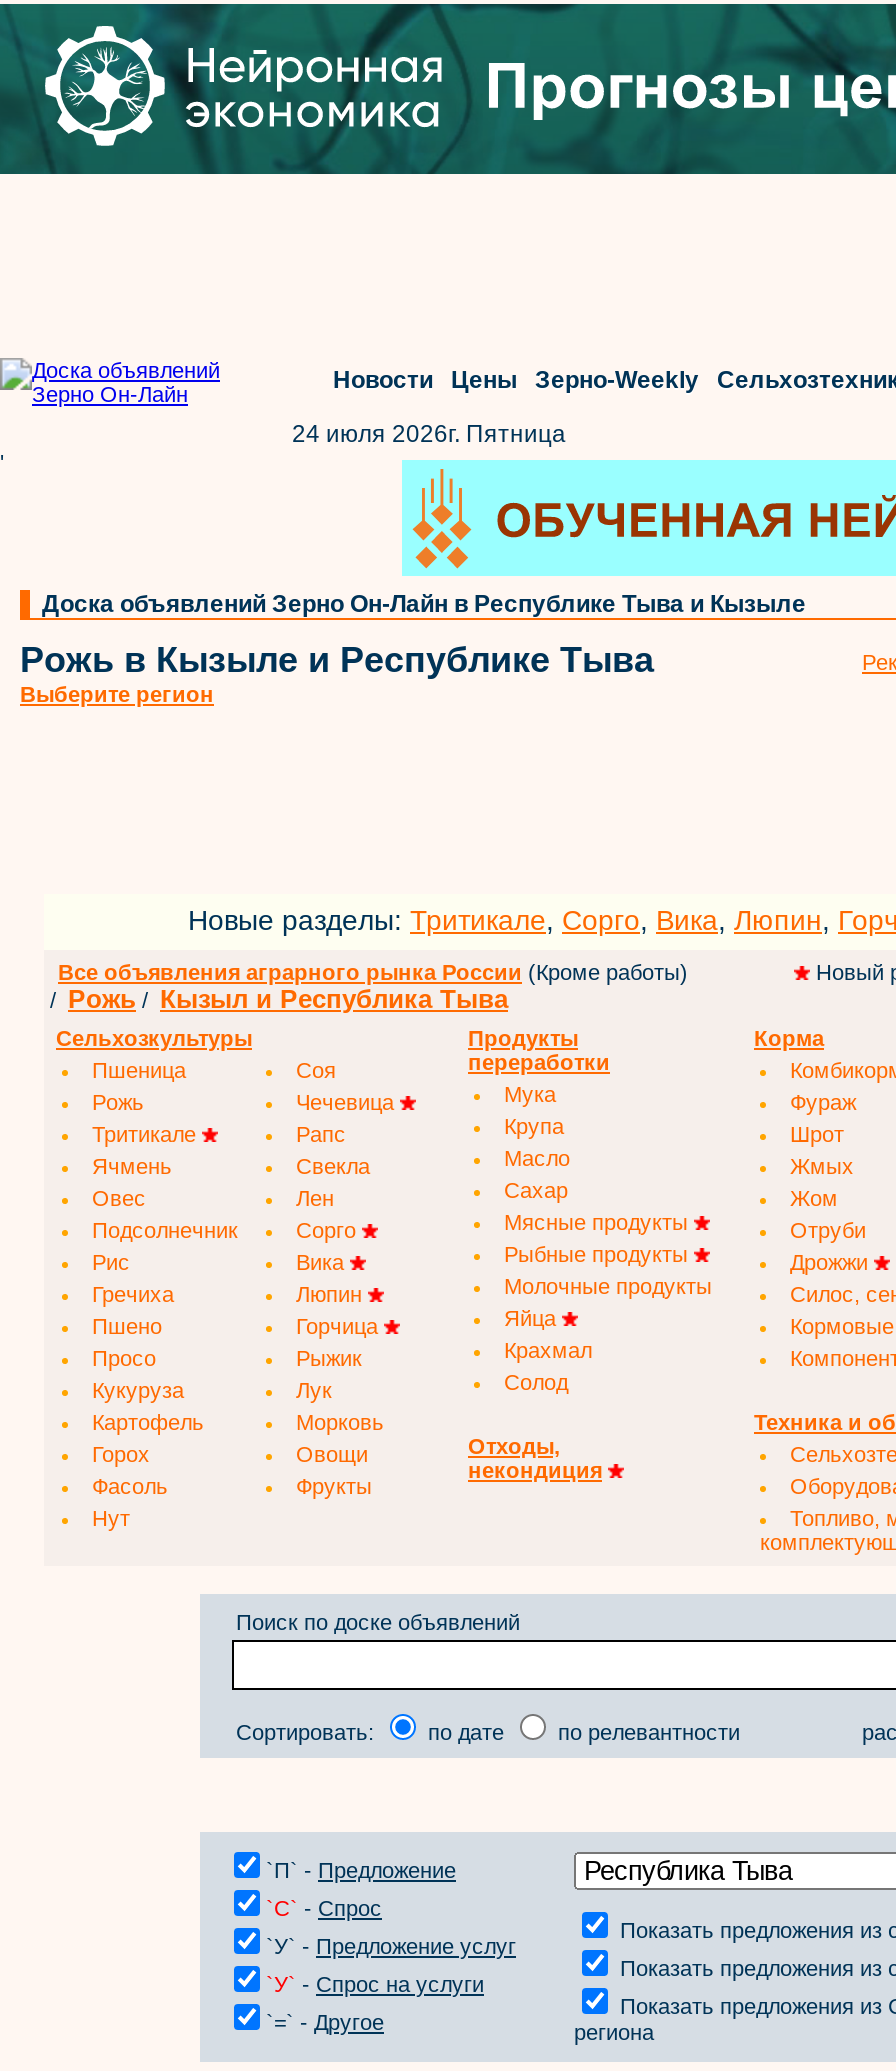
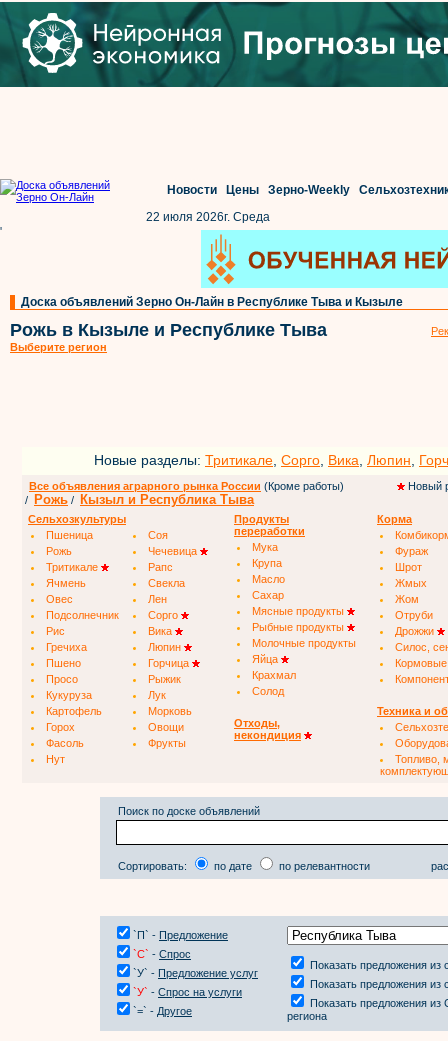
[292,420,566,448] 24 июля 2026г. Пятница -> [146,210,270,224] 22 июля 2026г. Среда

